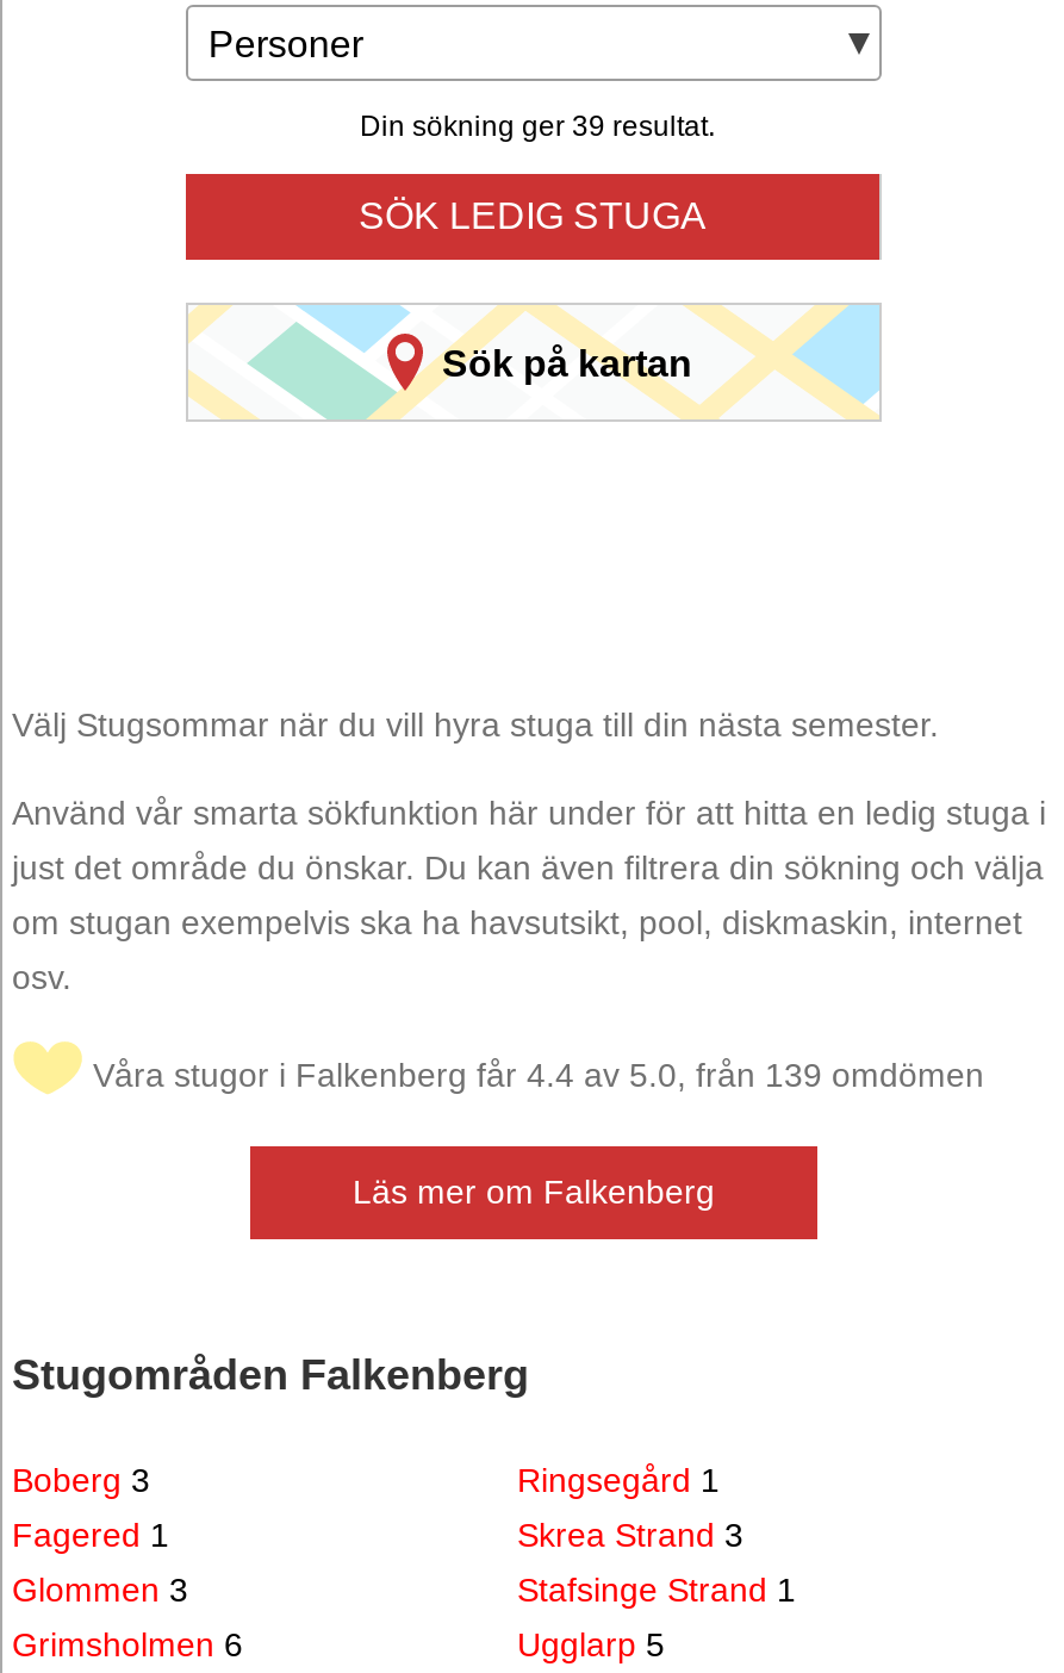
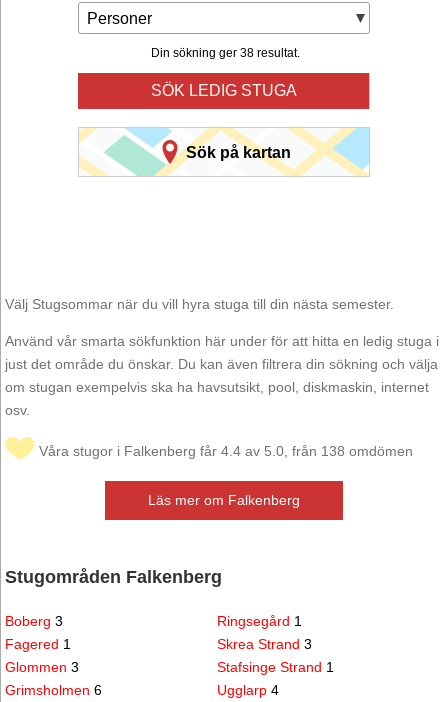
[360,110,715,143] Din sökning ger 39 resultat. -> [151,46,300,60] Din sökning ger 38 resultat.
[93,1056,984,1094] Våra stugor i Falkenberg får 4.4 av 5.0, från 139 omdömen -> [39,443,413,459] Våra stugor i Falkenberg får 4.4 av 5.0, från 138 omdömen
[517,1626,665,1664] Ugglarp 5 -> [217,682,279,698] Ugglarp 4

